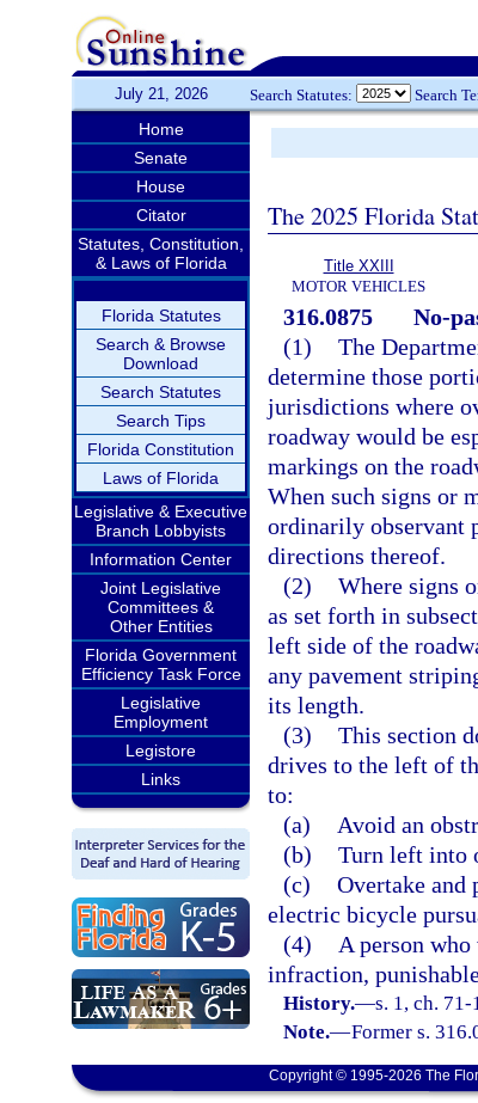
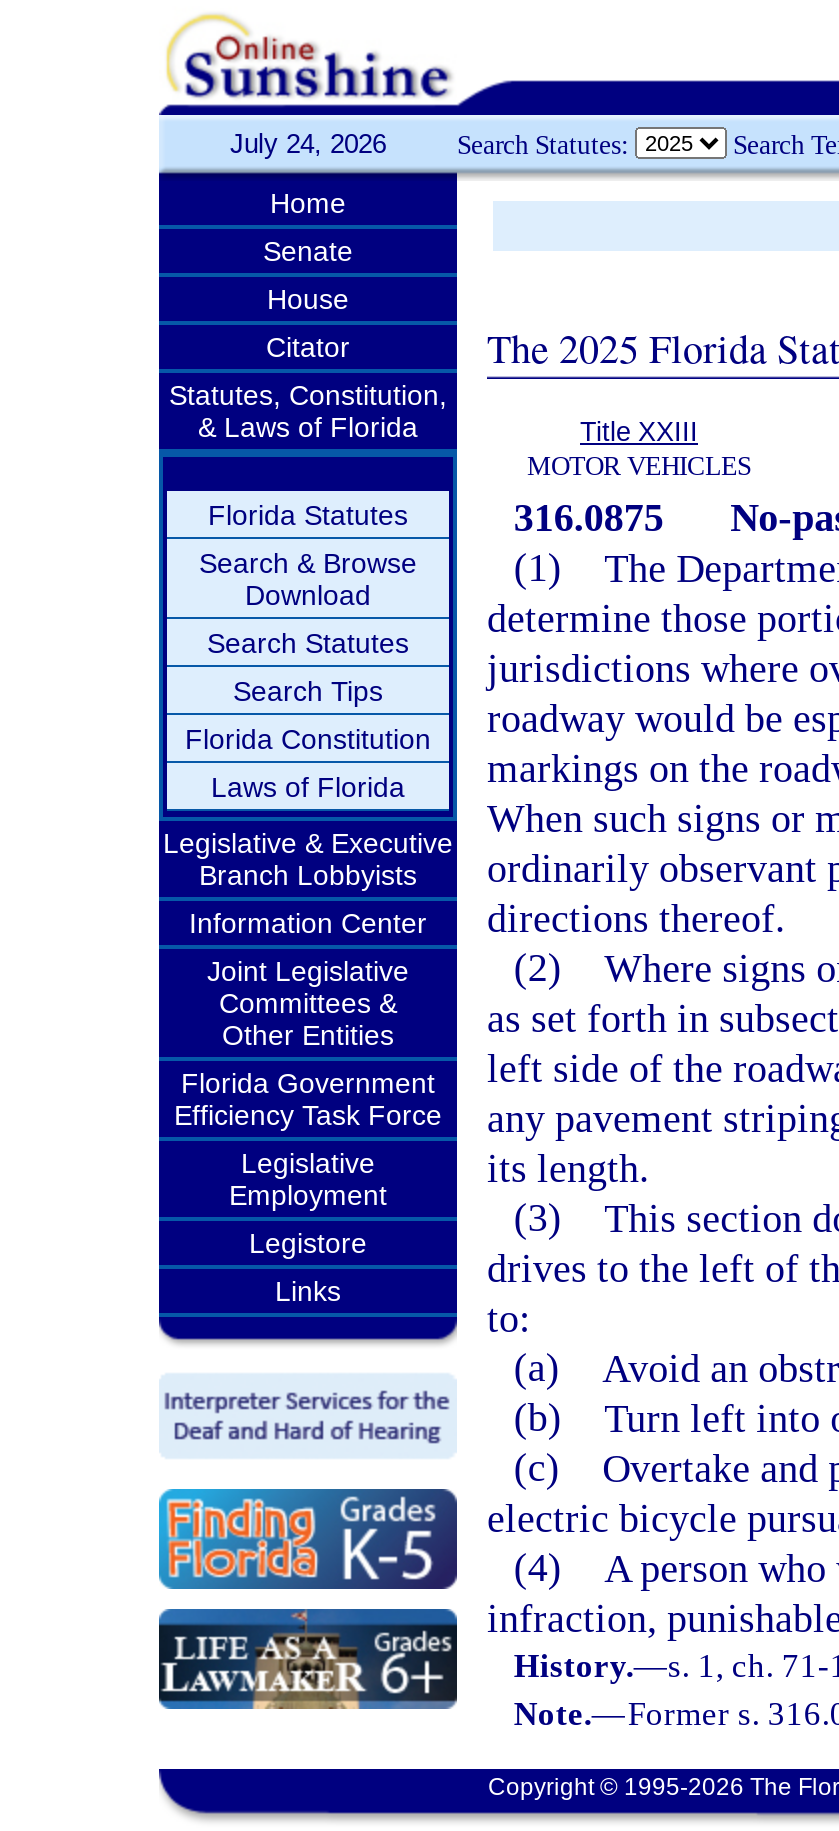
[114,85,207,103] July 21, 2026 -> [230,129,386,159] July 24, 2026

